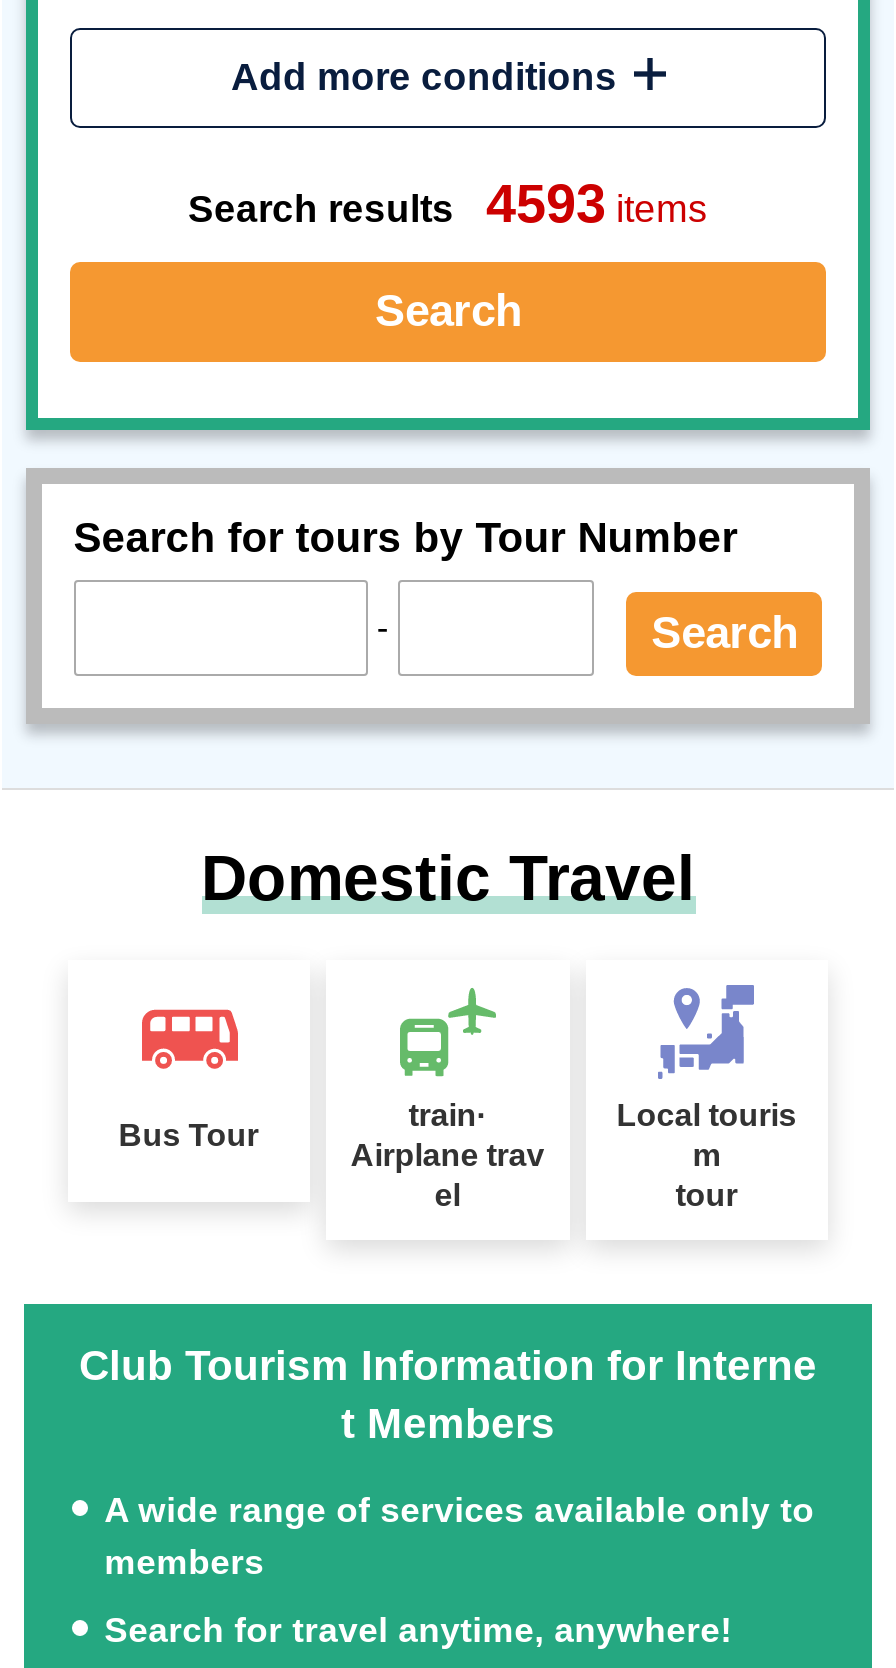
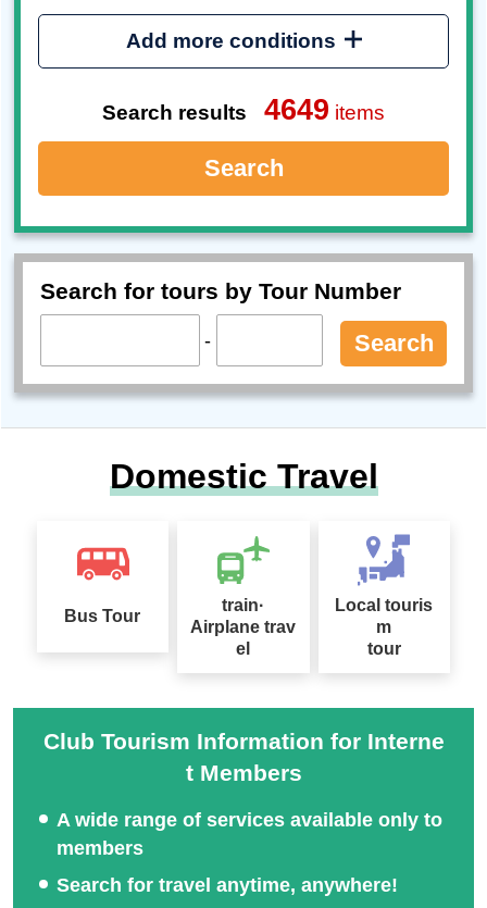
[188,172,708,234] Search results 4593 items -> [102,92,385,126] Search results 4649 items

